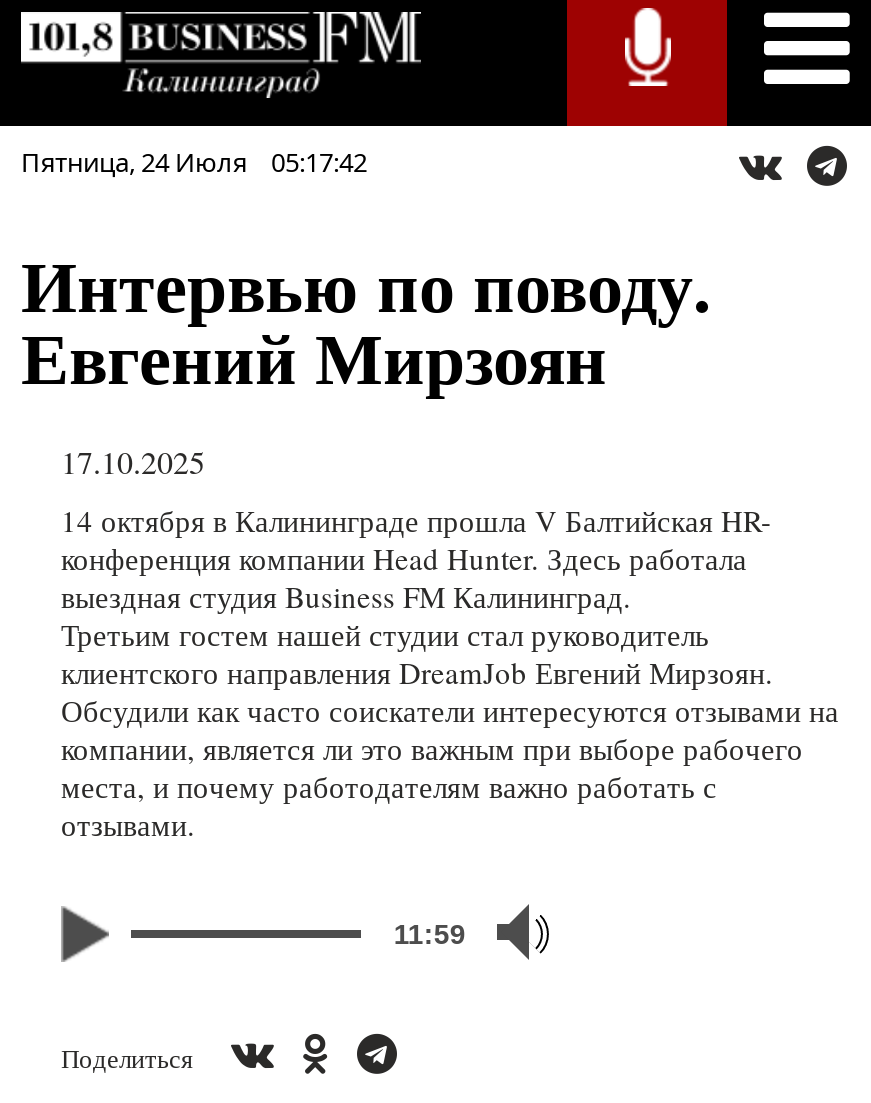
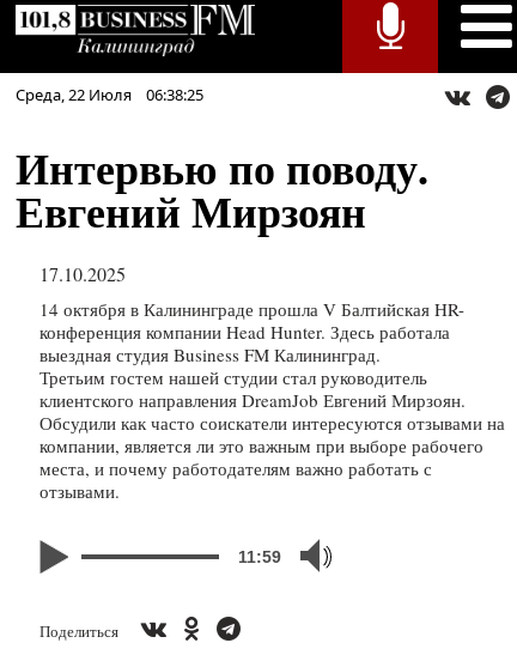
[21,144,367,180] Пятница, 24 Июля 05:17:42 -> [16,84,203,105] Среда, 22 Июля 06:38:25

